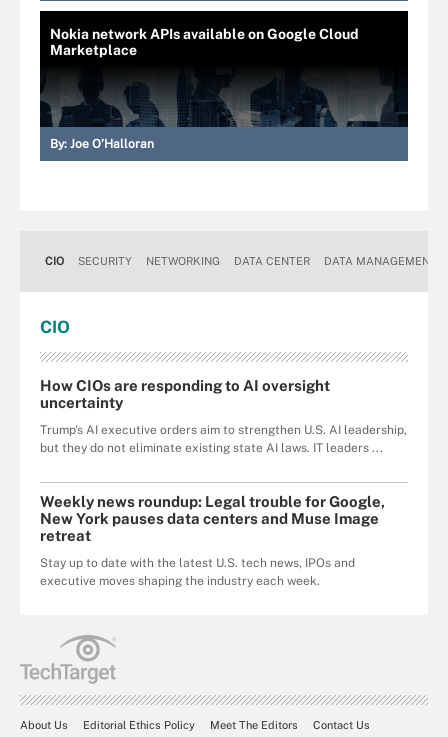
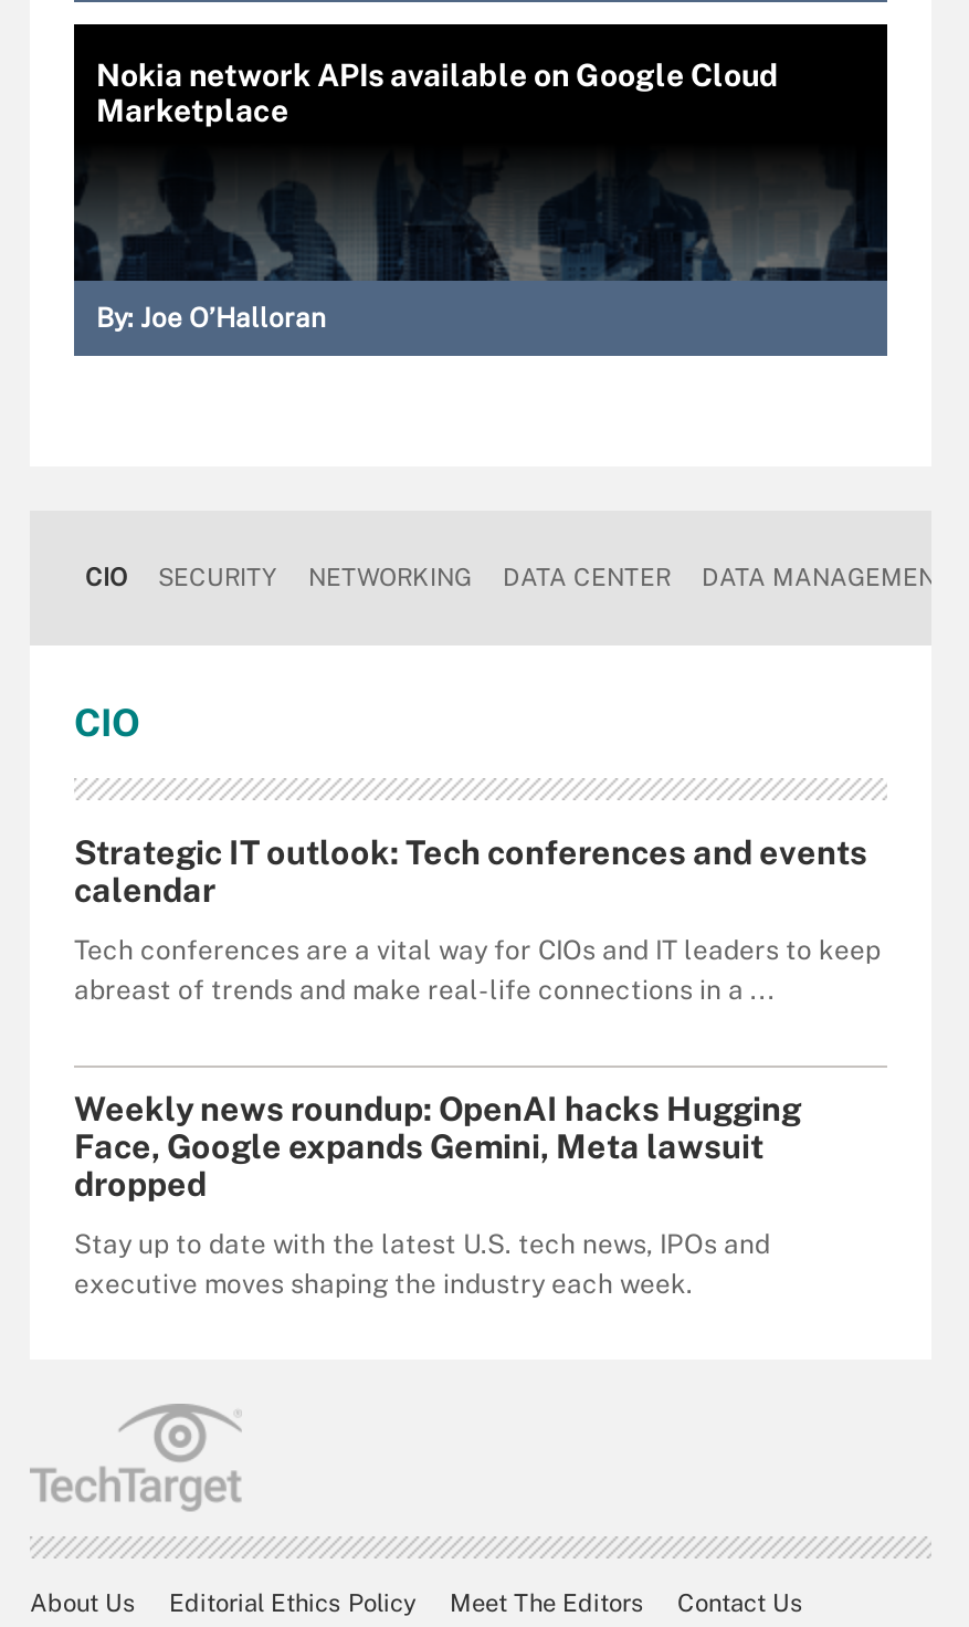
[40,377,330,411] How CIOs are responding to AI oversight | uncertainty -> [74,833,867,909] Strategic IT outlook: Tech conferences and events | calendar
[40,423,407,455] Trump's AI executive orders aim to strengthen U.S. AI leadership, | but they do not eliminate existing state AI laws. IT leaders ... -> [74,935,881,1006] Tech conferences are a vital way for CIOs and IT leaders to keep | abreast of trends and make real-life connections in a ...
[40,493,385,544] Weekly news roundup: Legal trouble for Google, | New York pauses data centers and Muse Image | retreat -> [74,1090,801,1203] Weekly news roundup: OpenAI hacks Hugging | Face, Google expands Gemini, Meta lawsuit | dropped

